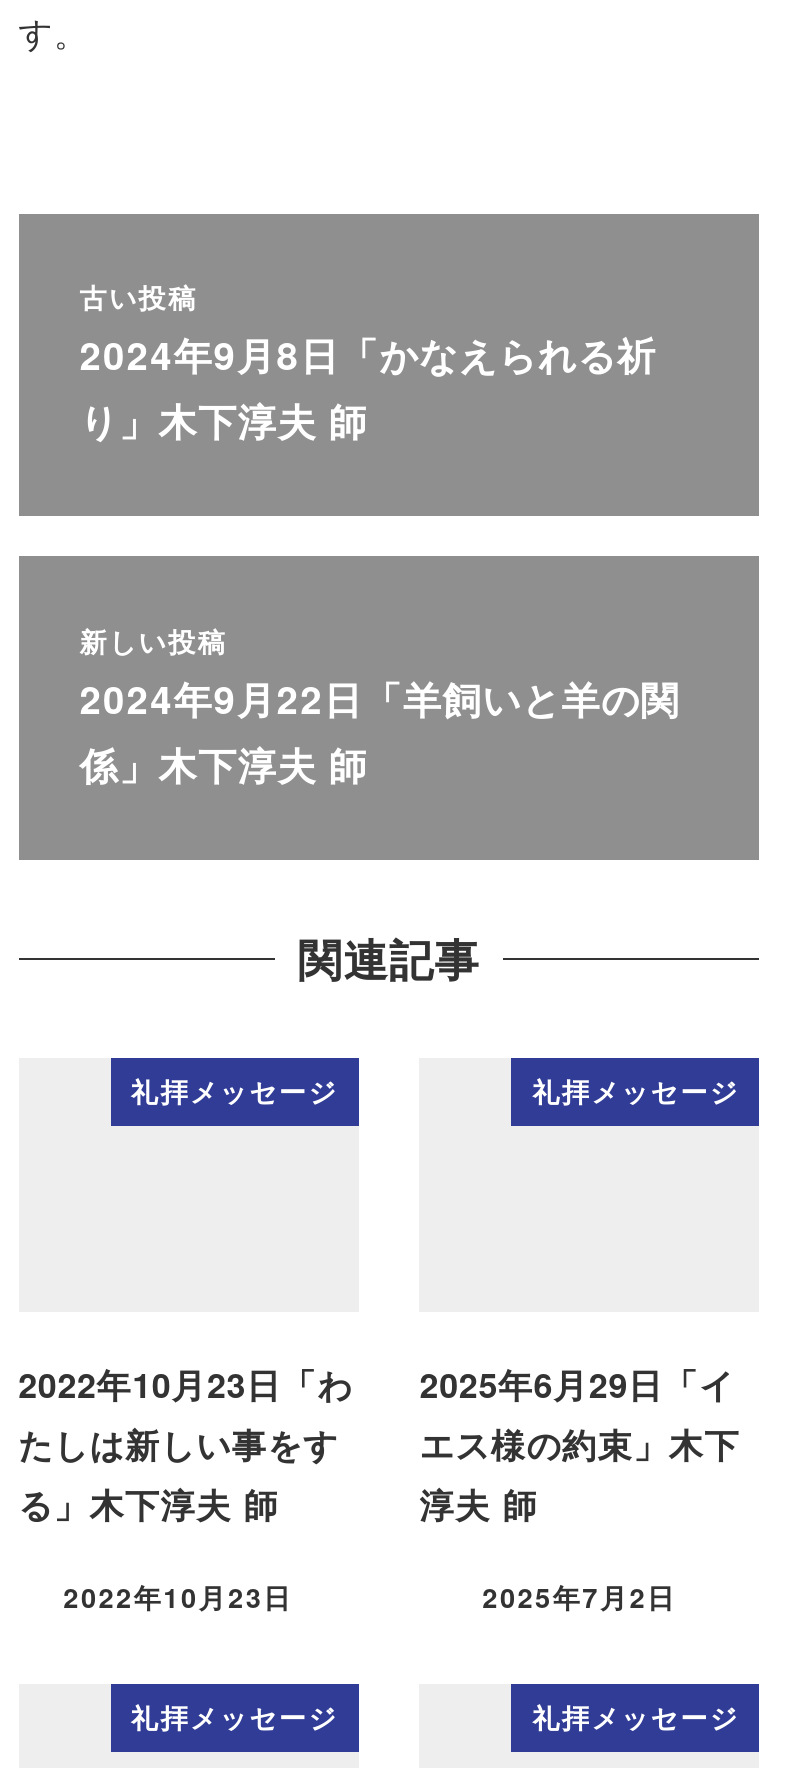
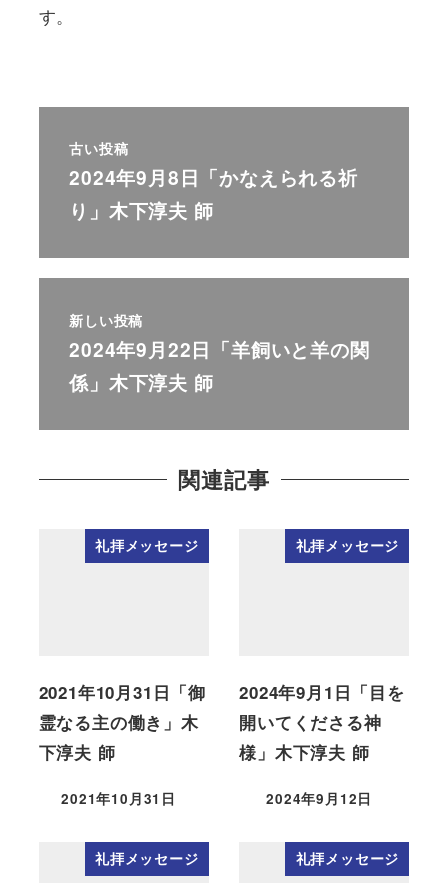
[18,1359,353,1527] 2022年10月23日「わ | たしは新しい事をす | る」木下淳夫 師 -> [39,680,206,764] 2021年10月31日「御 | 霊なる主の働き」木 | 下淳夫 師
[420,1359,740,1527] 2025年6月29日「イ | エス様の約束」木下 | 淳夫 師 -> [239,680,405,764] 2024年9月1日「目を | 開いてくださる神 | 様」木下淳夫 師
[63,1578,293,1616] 2022年10月23日 -> [61,789,176,808] 2021年10月31日
[482,1578,677,1616] 2025年7月2日 -> [266,789,372,808] 2024年9月12日

